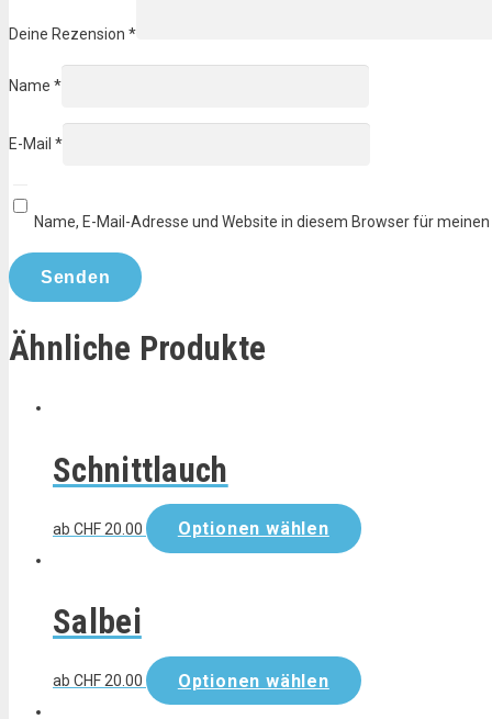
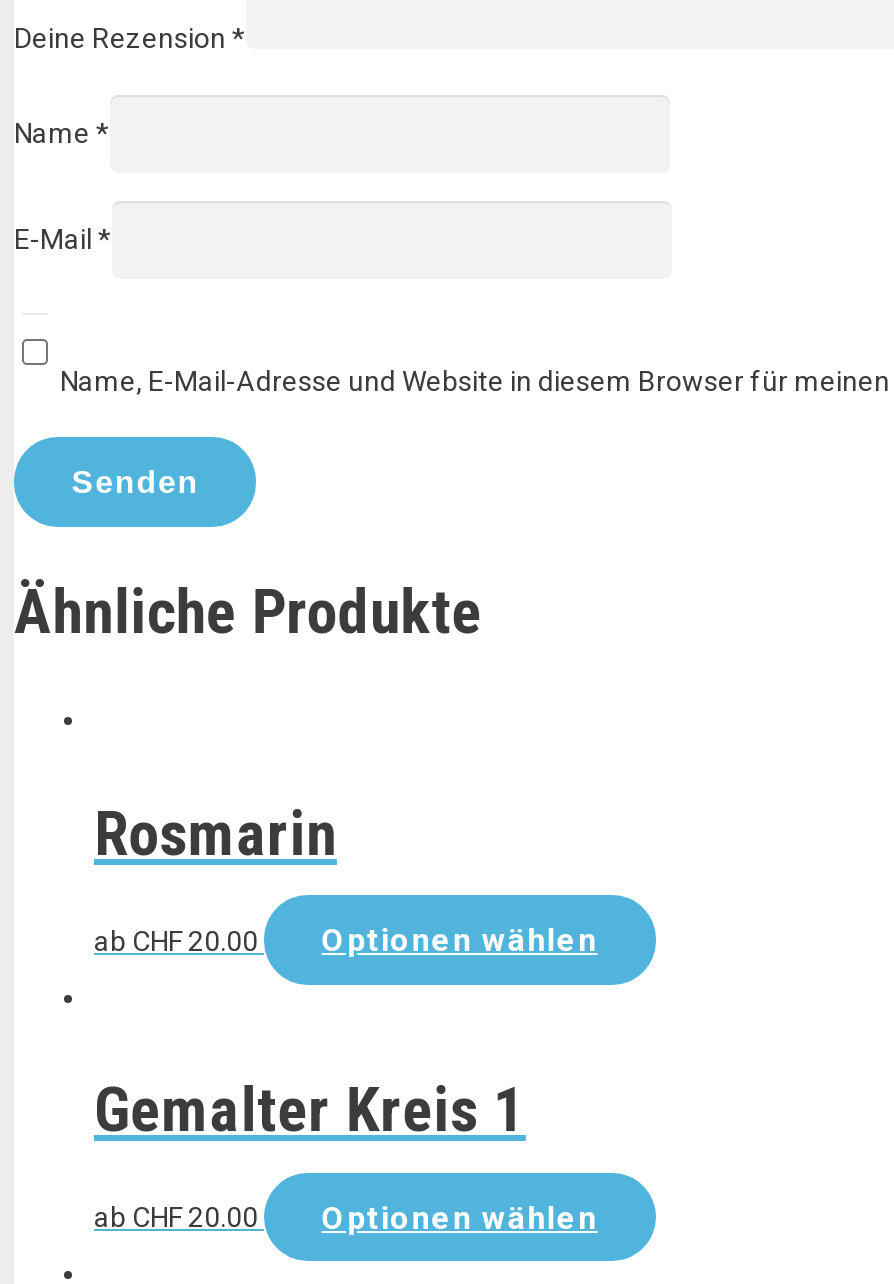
[53,450,228,491] Schnittlauch -> [94,797,337,871] Rosmarin
[53,602,142,643] Salbei -> [94,1074,526,1148] Gemalter Kreis 1

